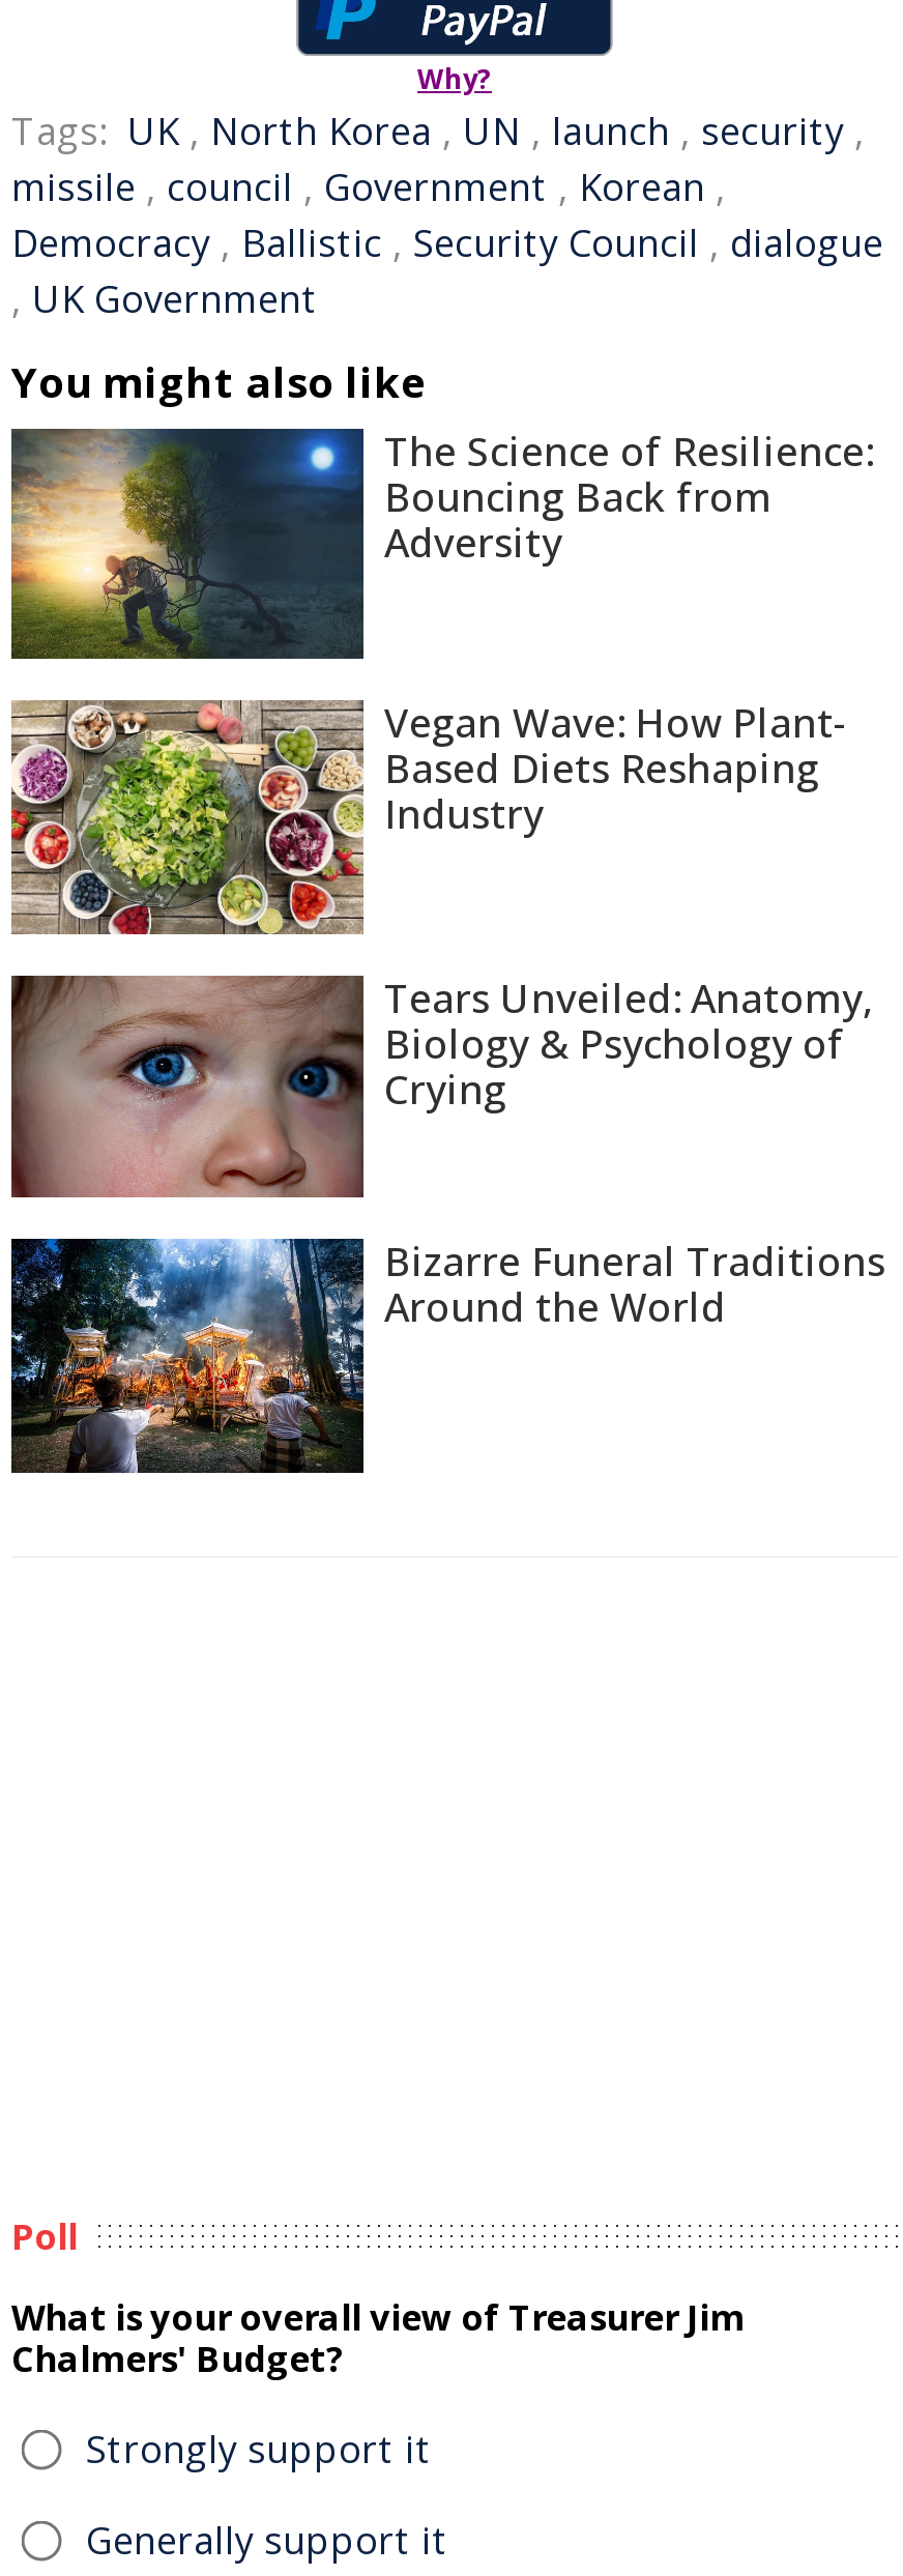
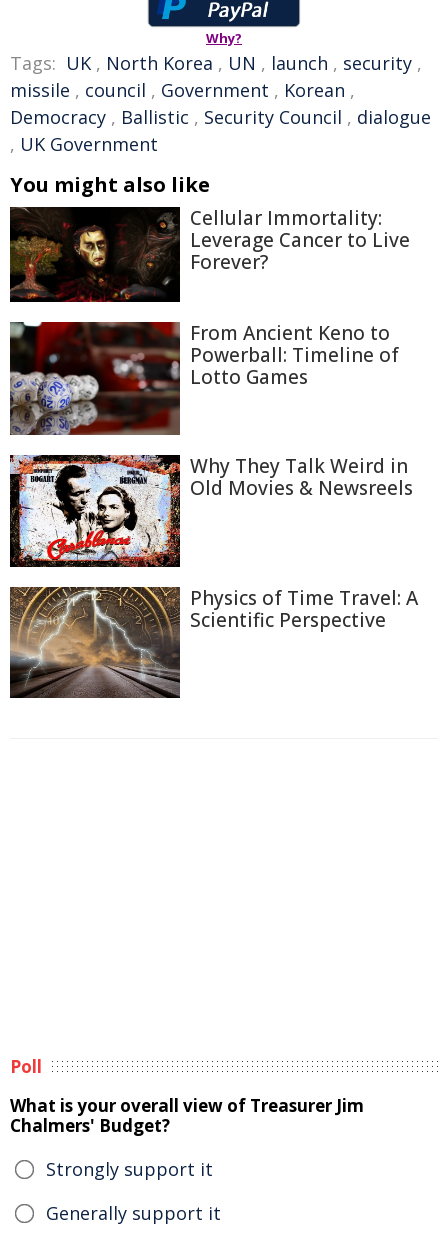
[9,425,873,661] [image] | The Science of Resilience: | Bouncing Back from | Adversity -> [9,205,410,305] [image] | Cellular Immortality: | Leverage Cancer to Live | Forever?
[9,694,848,936] [image] | Vegan Wave: How Plant- | Based Diets Reshaping | Industry -> [10,320,399,438] [image] | From Ancient Keno to | Powerball: Timeline of | Lotto Games
[9,969,873,1199] [image] | Tears Unveiled: Anatomy, | Biology & Psychology of | Crying -> [9,453,413,568] [image] | Why They Talk Weird in | Old Movies & Newsreels
[9,1234,885,1473] [image] | Bizarre Funeral Traditions | Around the World -> [9,585,418,698] [image] | Physics of Time Travel: A | Scientific Perspective

